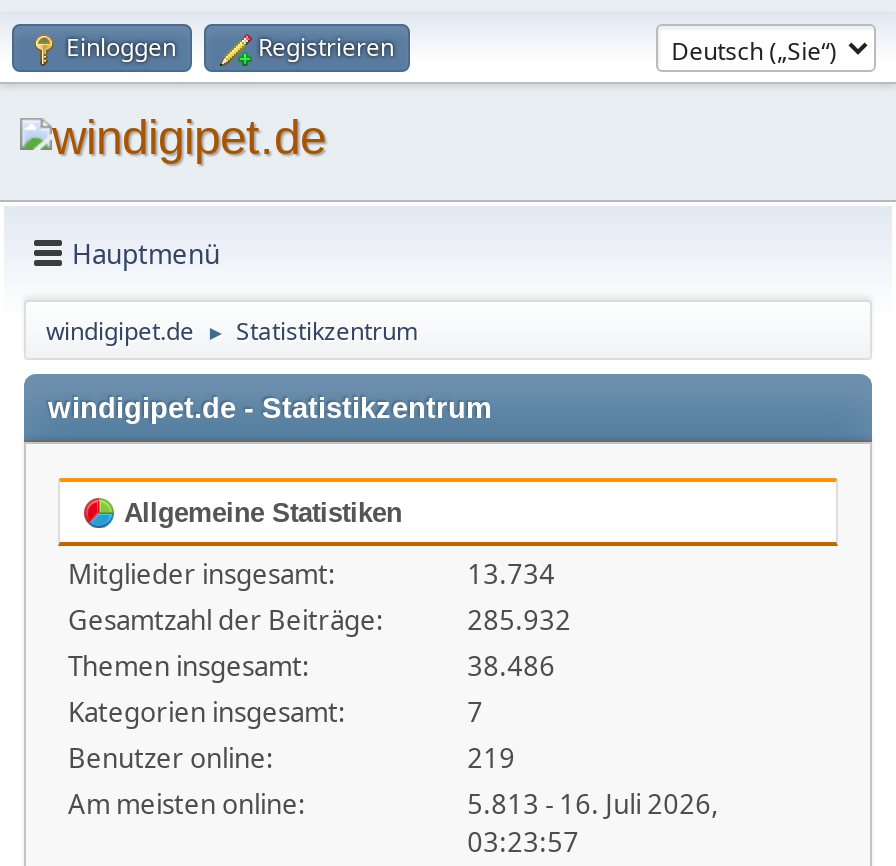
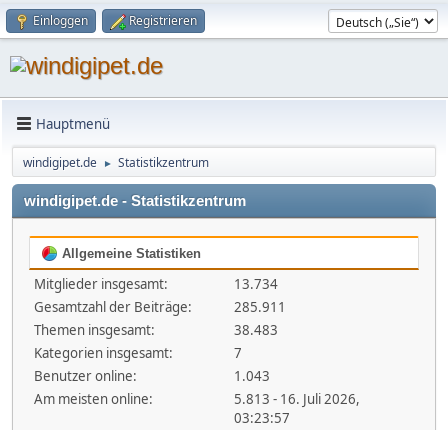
[467,602,571,638] 285.932 -> [234,298,286,316] 285.911
[467,648,555,684] 38.486 -> [234,321,278,339] 38.483
[467,740,515,776] 219 -> [234,367,270,385] 1.043

